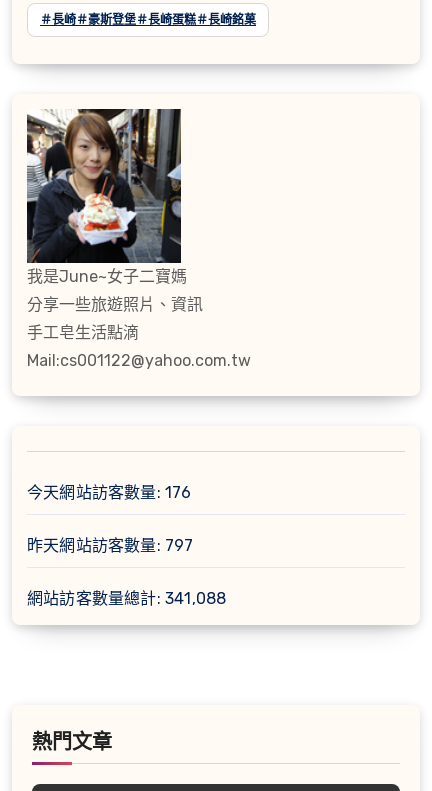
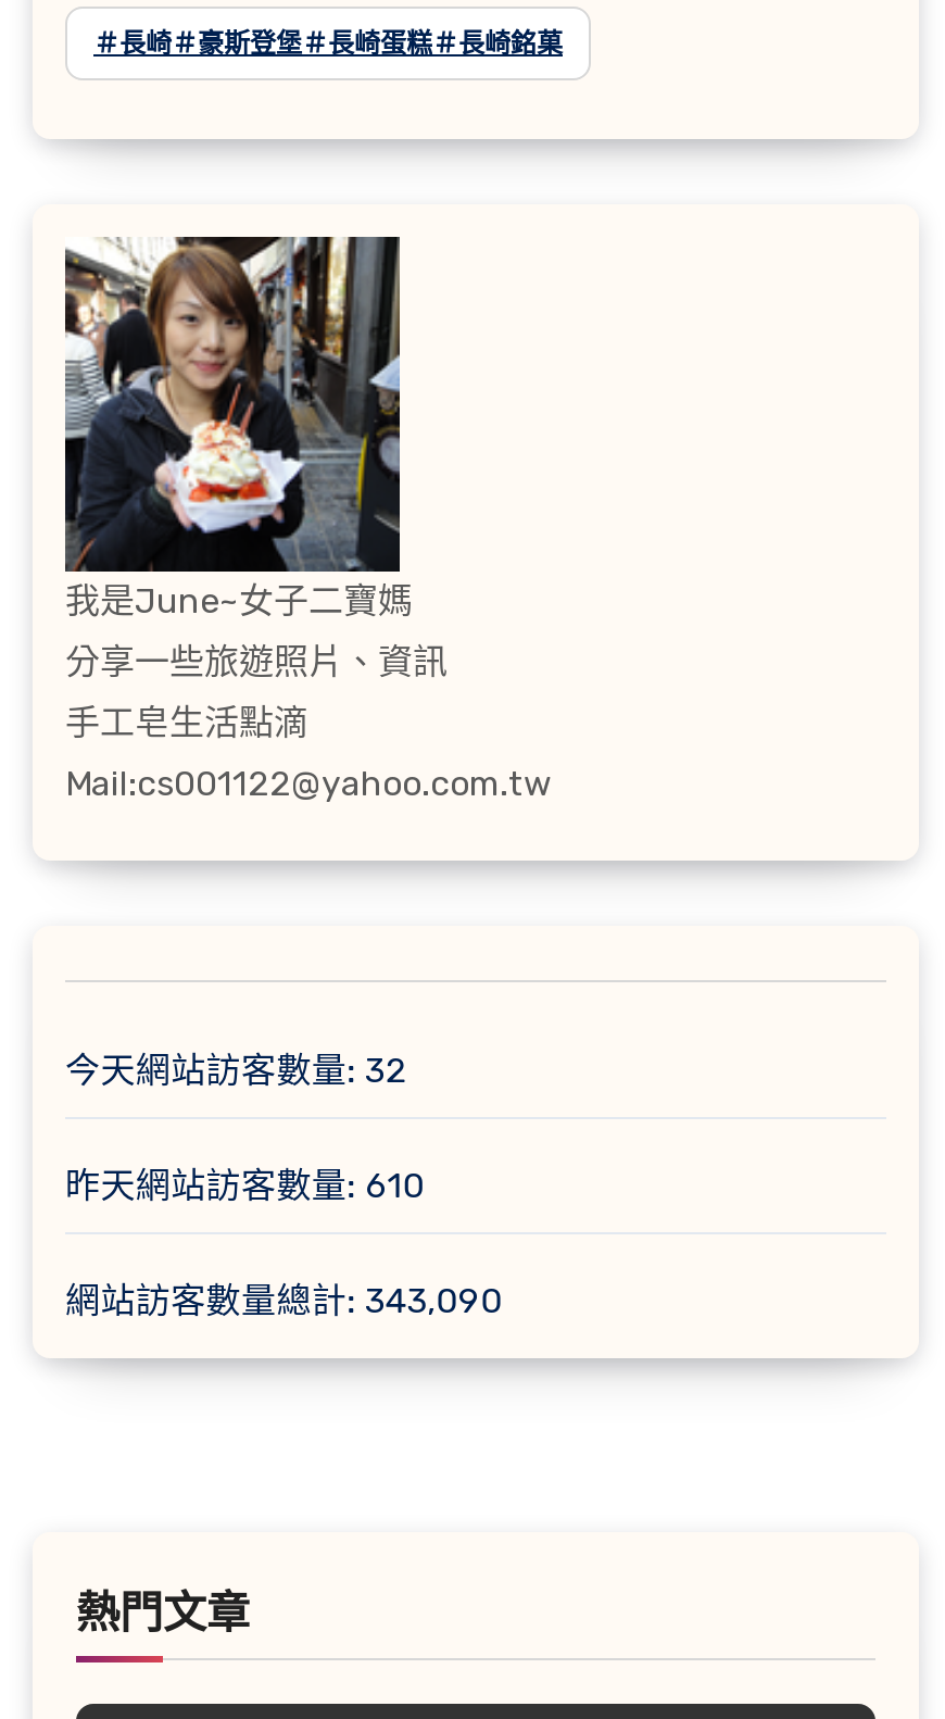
[27,483,192,502] 今天網站訪客數量: 176 -> [65,1050,407,1091] 今天網站訪客數量: 32
[27,536,194,555] 昨天網站訪客數量: 797 -> [65,1165,425,1206] 昨天網站訪客數量: 610
[27,589,226,608] 網站訪客數量總計: 341,088 -> [65,1280,503,1321] 網站訪客數量總計: 343,090

